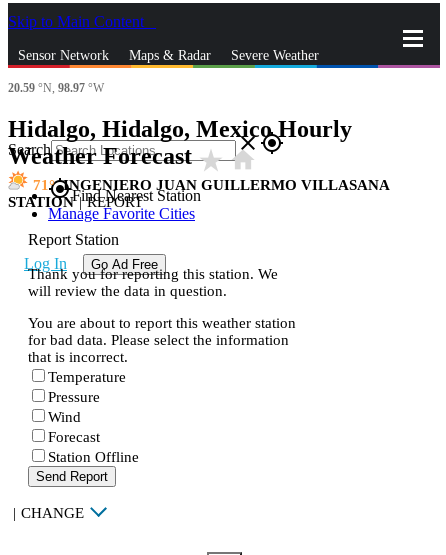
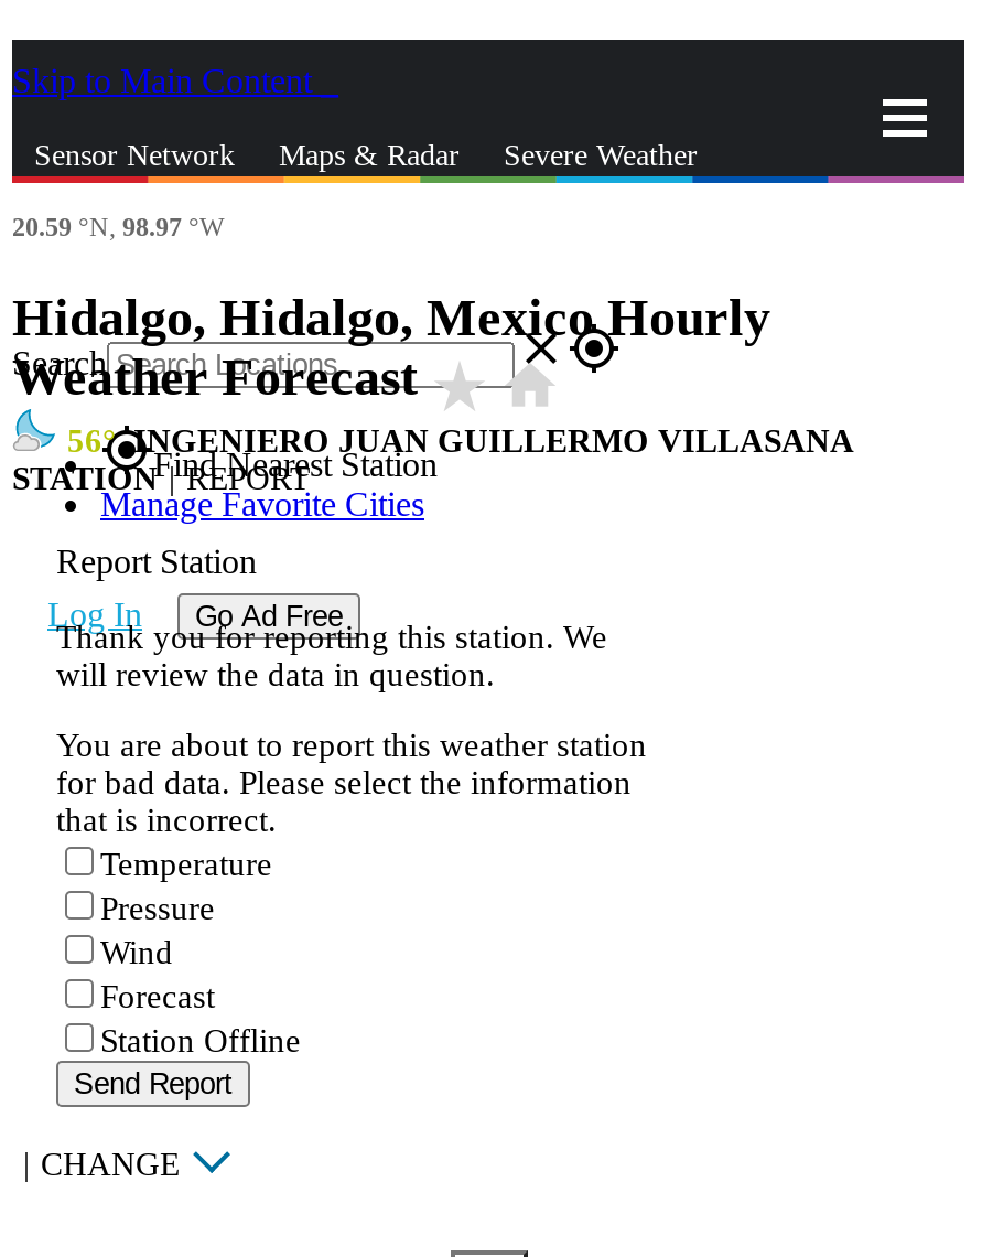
[33,177,49,193] 71 -> [67,423,102,458] 56

